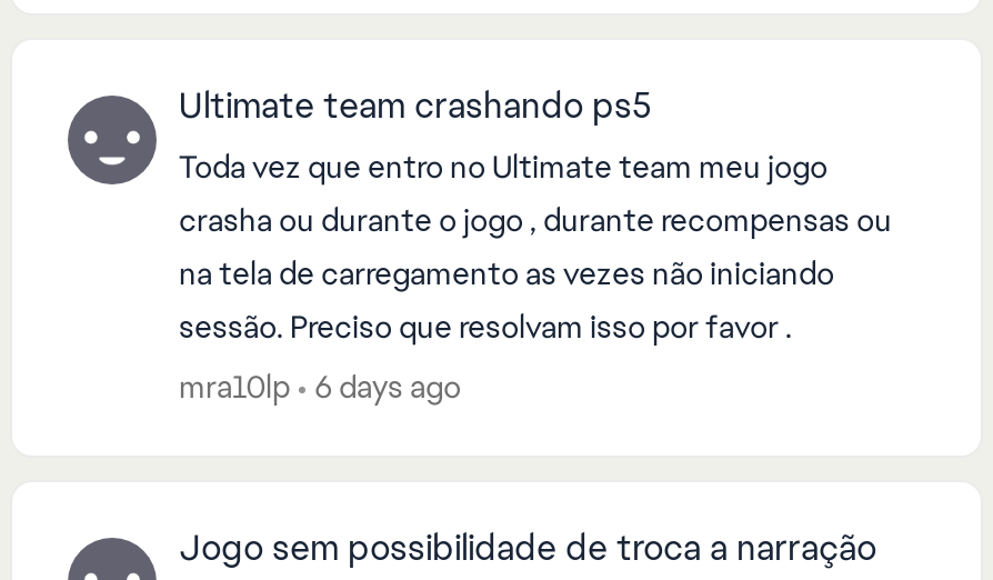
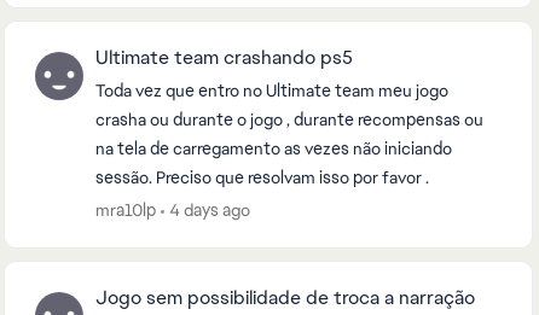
[314,367,461,407] 6 days ago -> [169,199,250,221] 4 days ago

